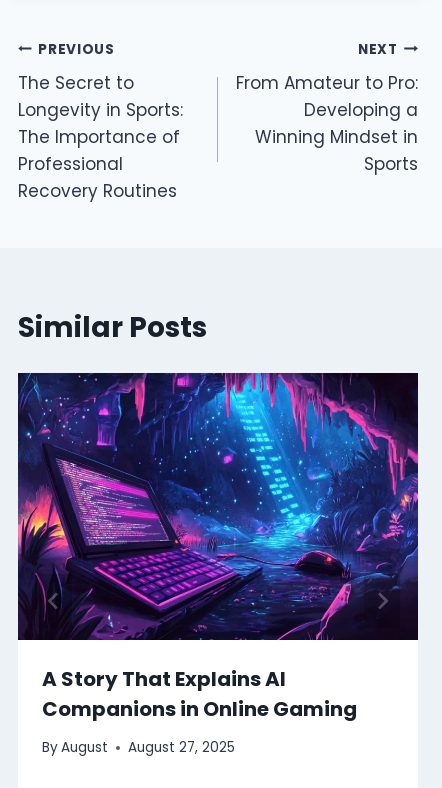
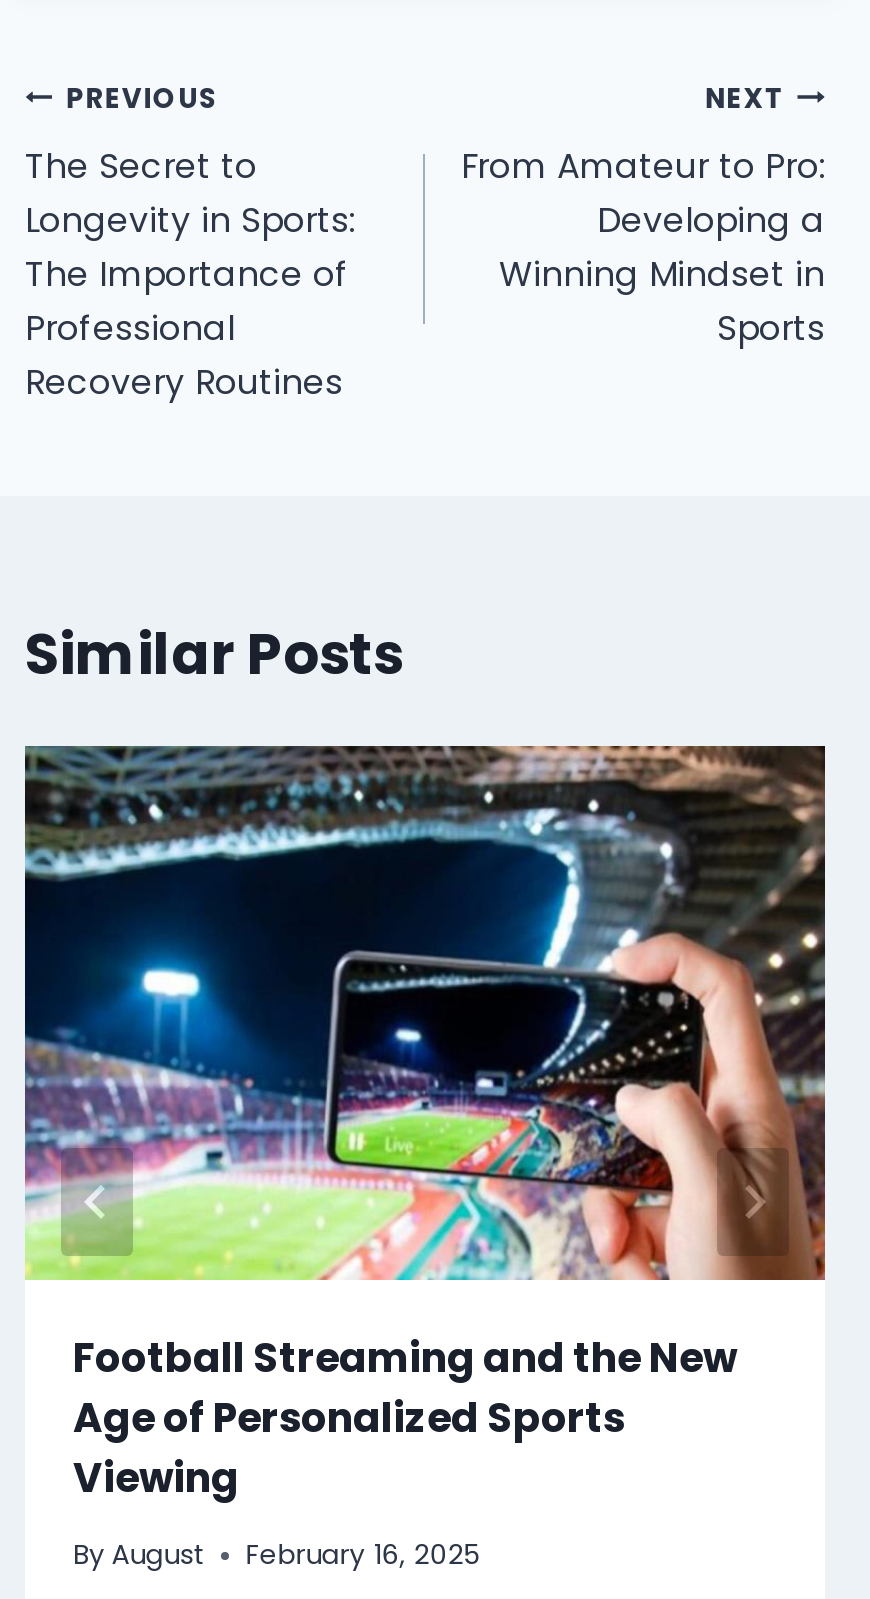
[17,372,419,723] [image] | A Story That Explains AI | Companions in Online Gaming -> [23,744,827,1506] [image] | Football Streaming and the New | Age of Personalized Sports | Viewing
[42,738,235,757] By August August 27, 2025 -> [73,1537,479,1575] By August February 16, 2025

